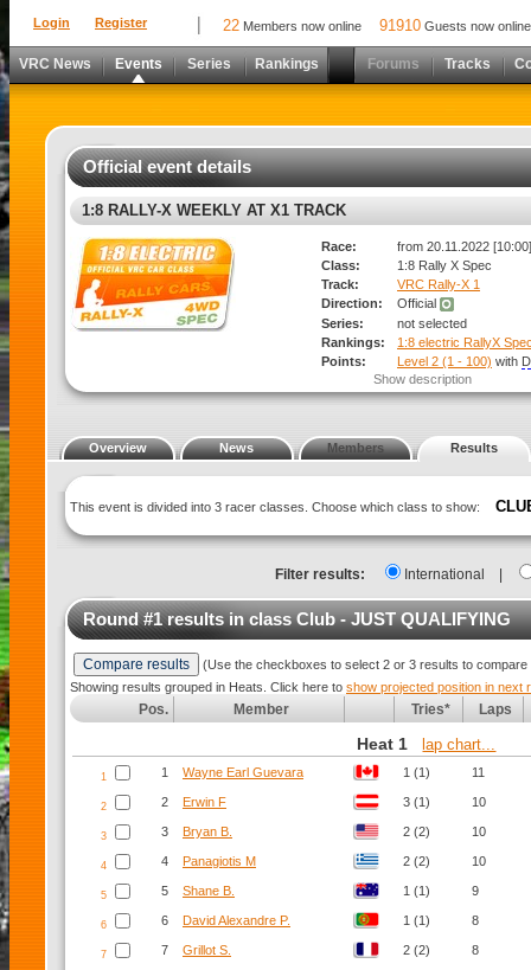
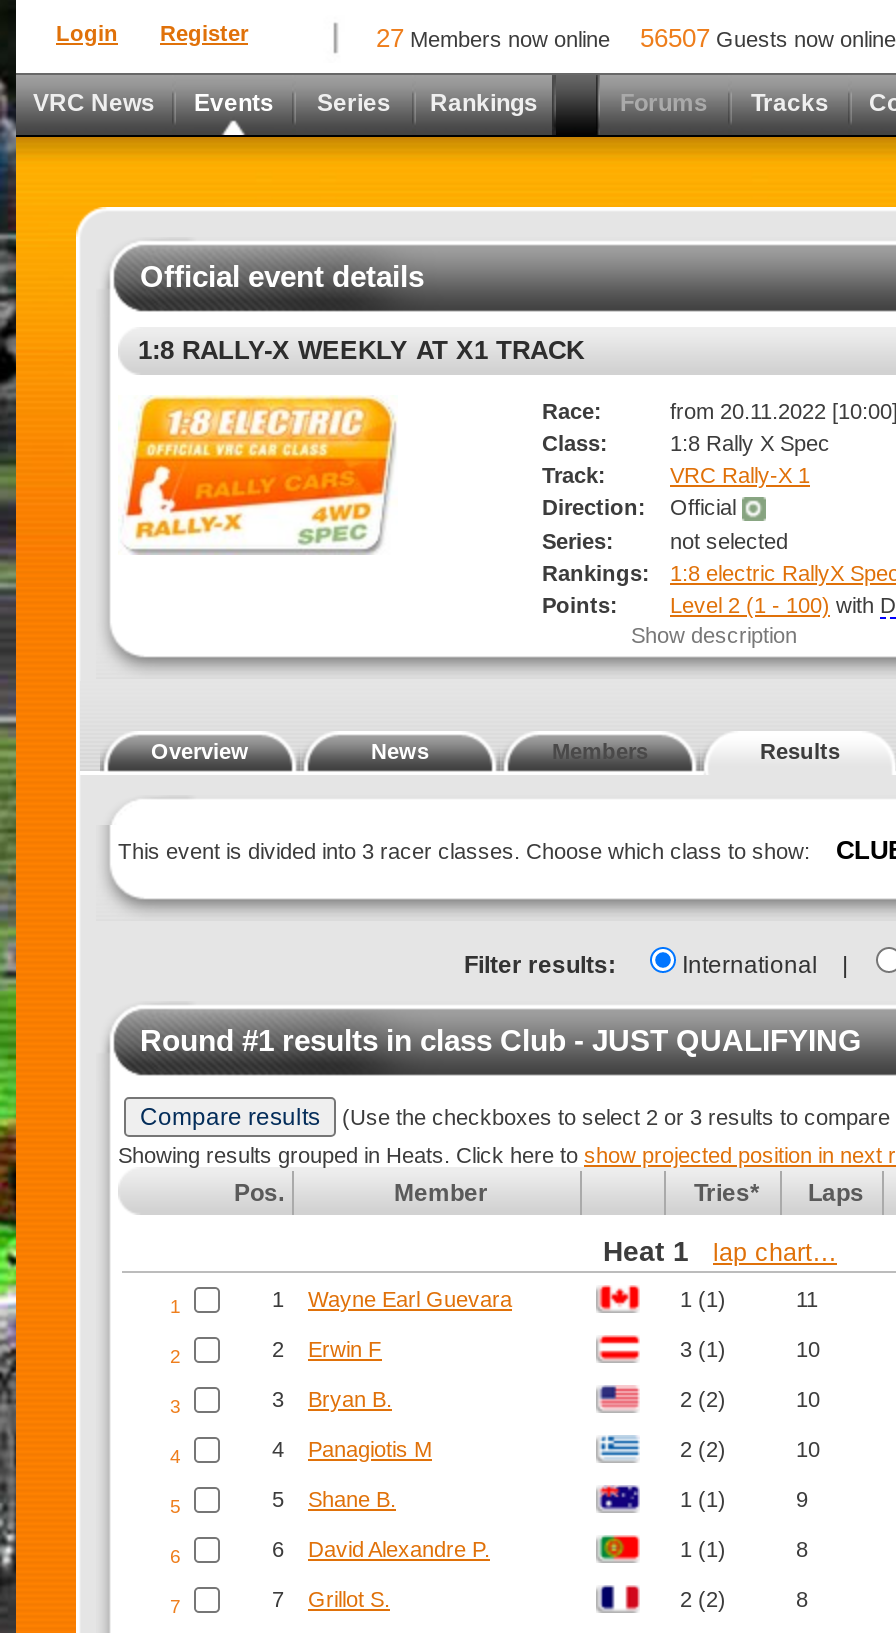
[223,17,531,34] 22 Members now online 91910 Guests now online -> [376,23,896,53] 27 Members now online 56507 Guests now online

